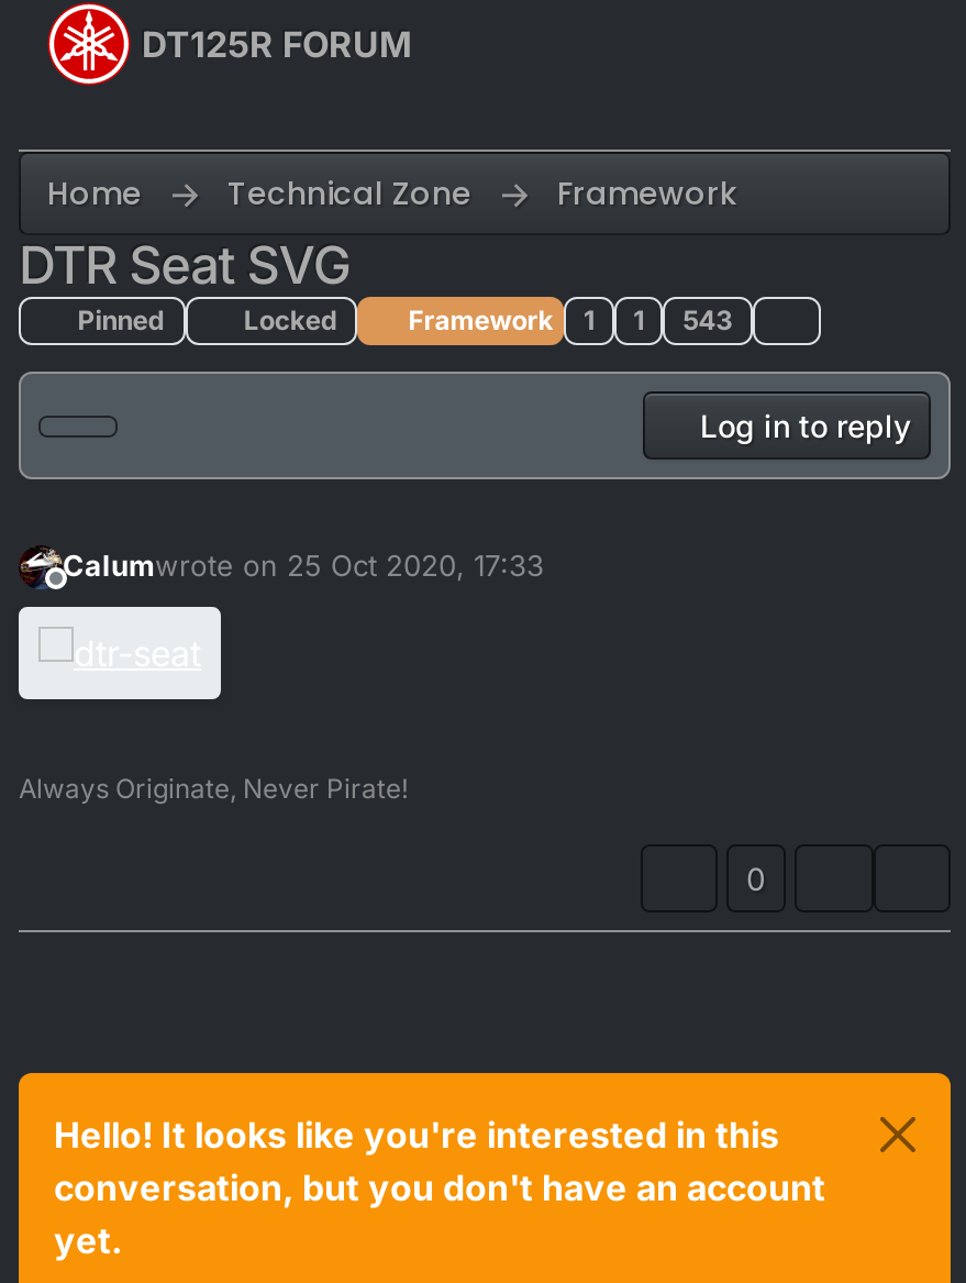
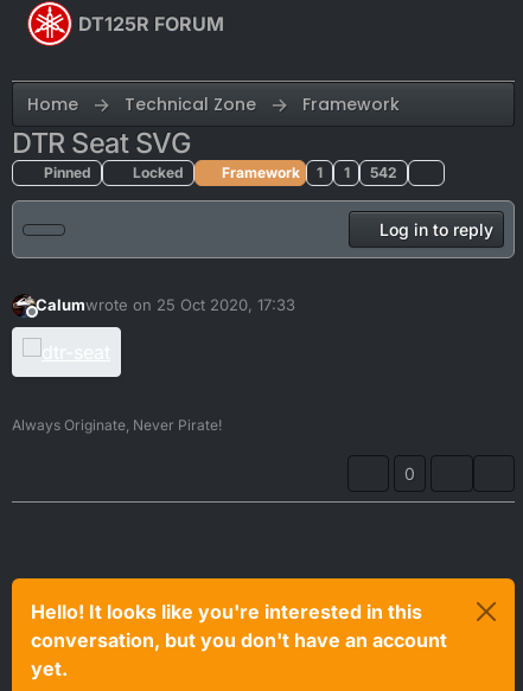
[237,304,733,337] Locked Framework 1 1 543 -> [130,164,398,182] Locked Framework 1 1 542

